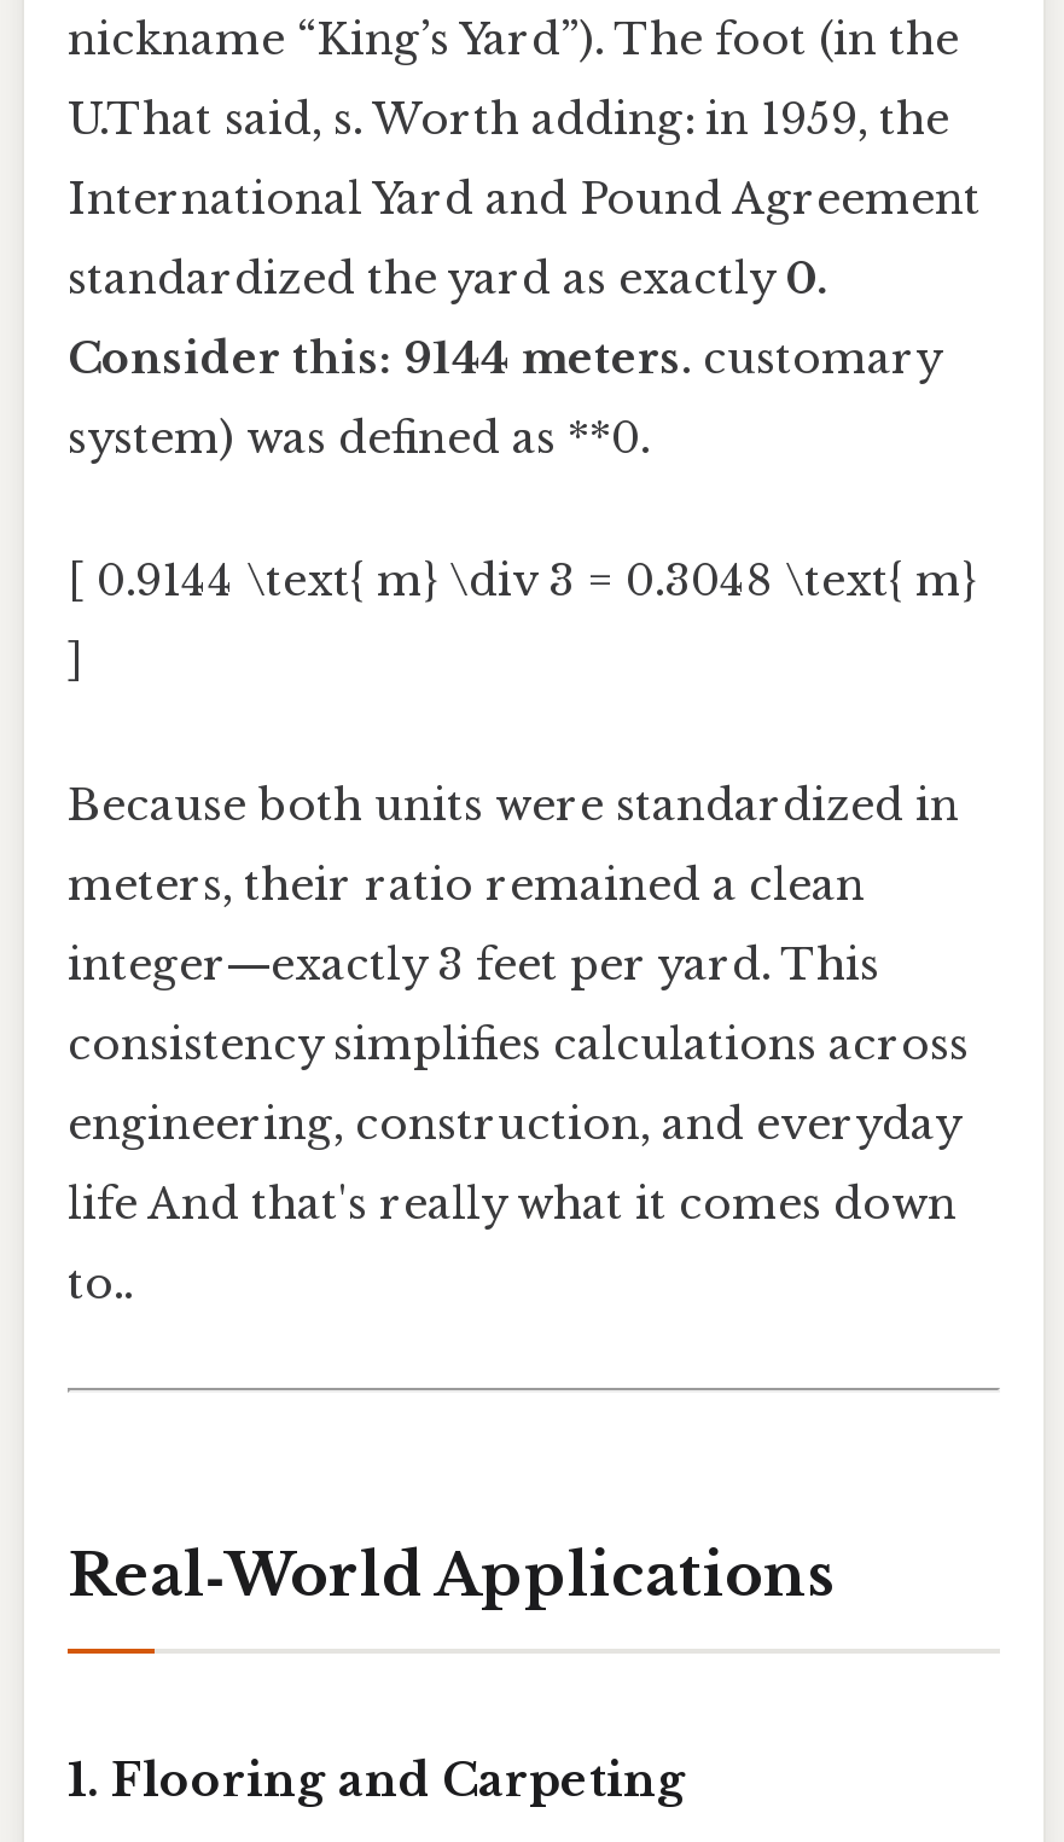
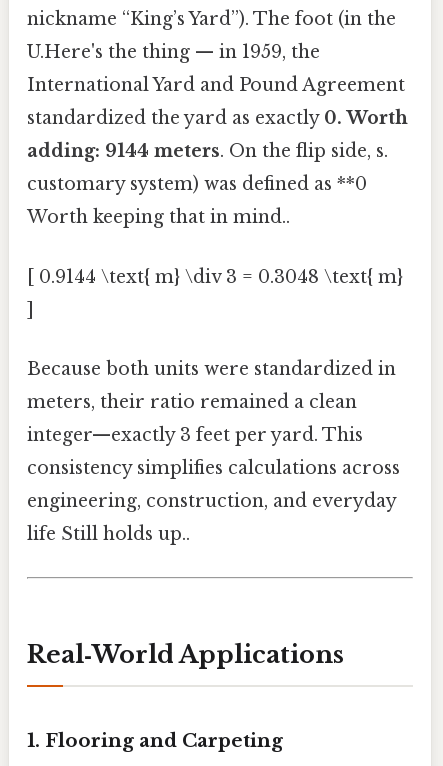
[68,94,949,147] U.That said, s. Worth adding: in 1959, the -> [27,41,320,63] U.Here's the thing — in 1959, the
[68,253,940,466] standardized the yard as exactly 0. | Consider this: 9144 meters. customary | system) was defined as **0. -> [27,107,408,228] standardized the yard as exactly 0. Worth | adding: 9144 meters. On the flip side, s. | customary system) was defined as **0 | Worth keeping that in mind..
moved [68,779,969,1151] -> [27,358,400,512]: Because both units were standardized in | meters, their ratio remained a clean | integer—exactly 3 feet per yard. This | consistency simplifies calculations across | engineering, construction, and everyday
[68,1177,957,1310] life And that's really what it comes down | to.. -> [27,523,190,545] life Still holds up..

